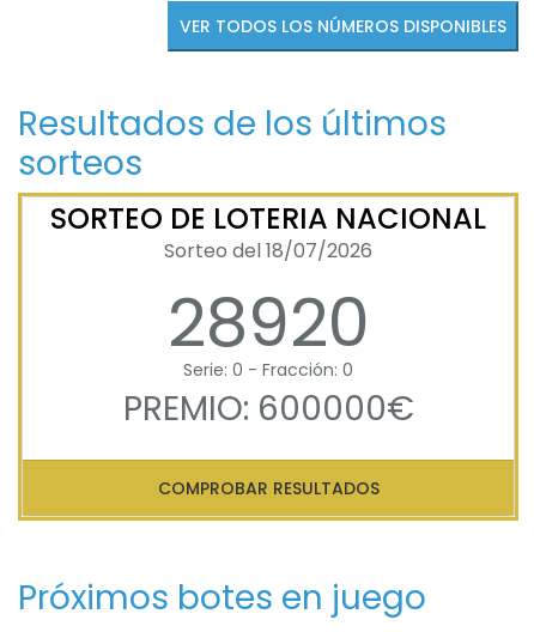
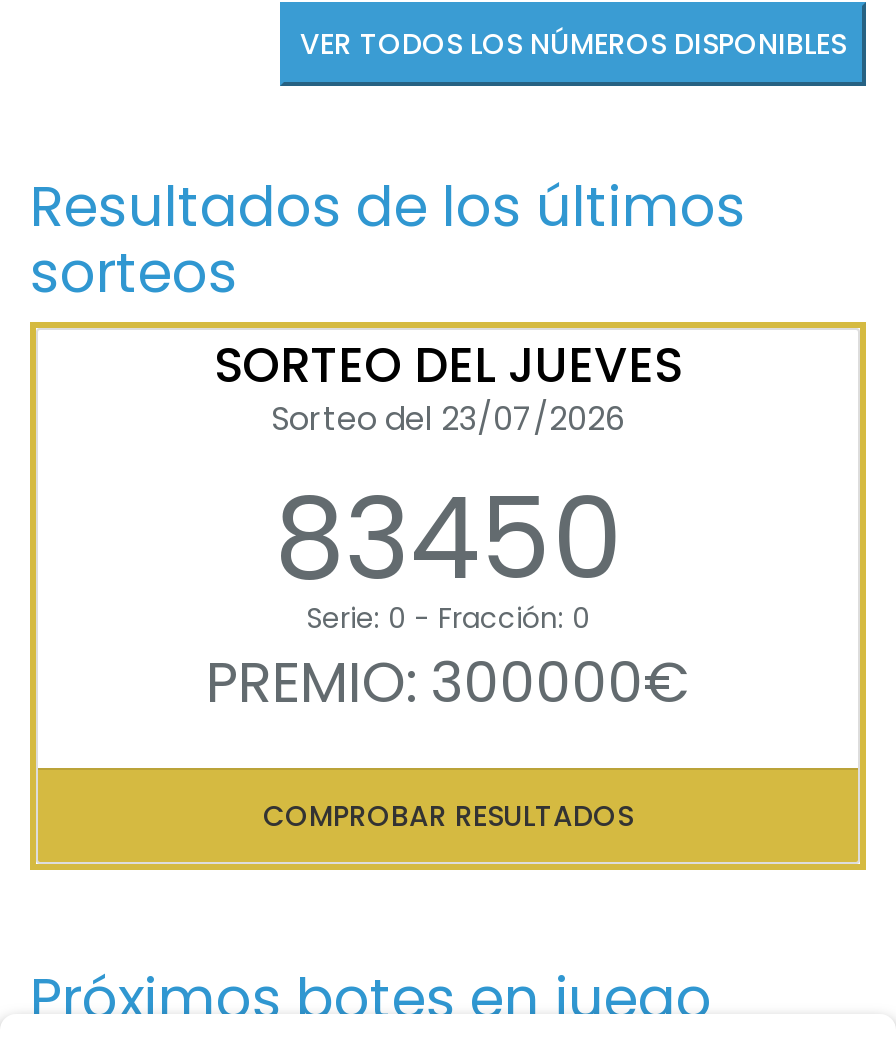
[50,199,486,370] SORTEO DE LOTERIA NACIONAL | Sorteo del 18/07/2026 | 28920 -> [214,332,682,618] SORTEO DEL JUEVES | Sorteo del 23/07/2026 | 83450
[123,386,414,432] PREMIO: 600000€ -> [206,644,690,722] PREMIO: 300000€

